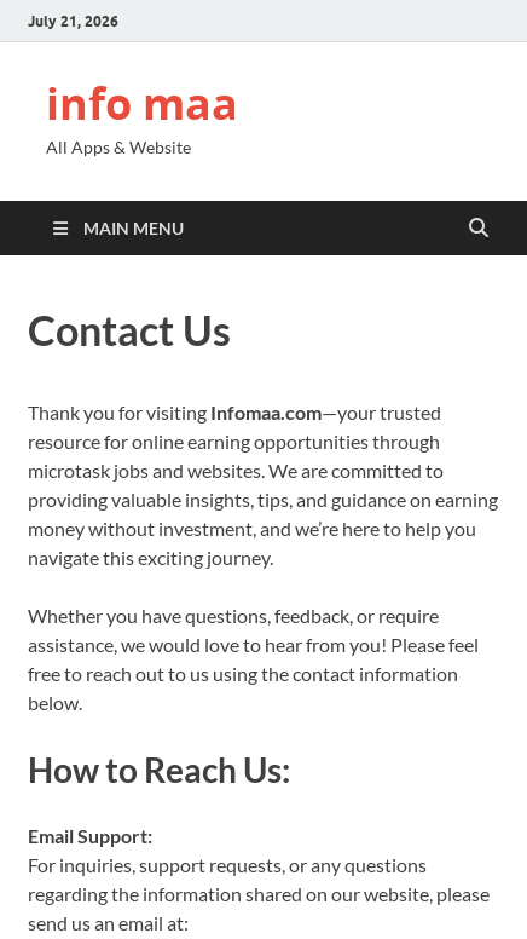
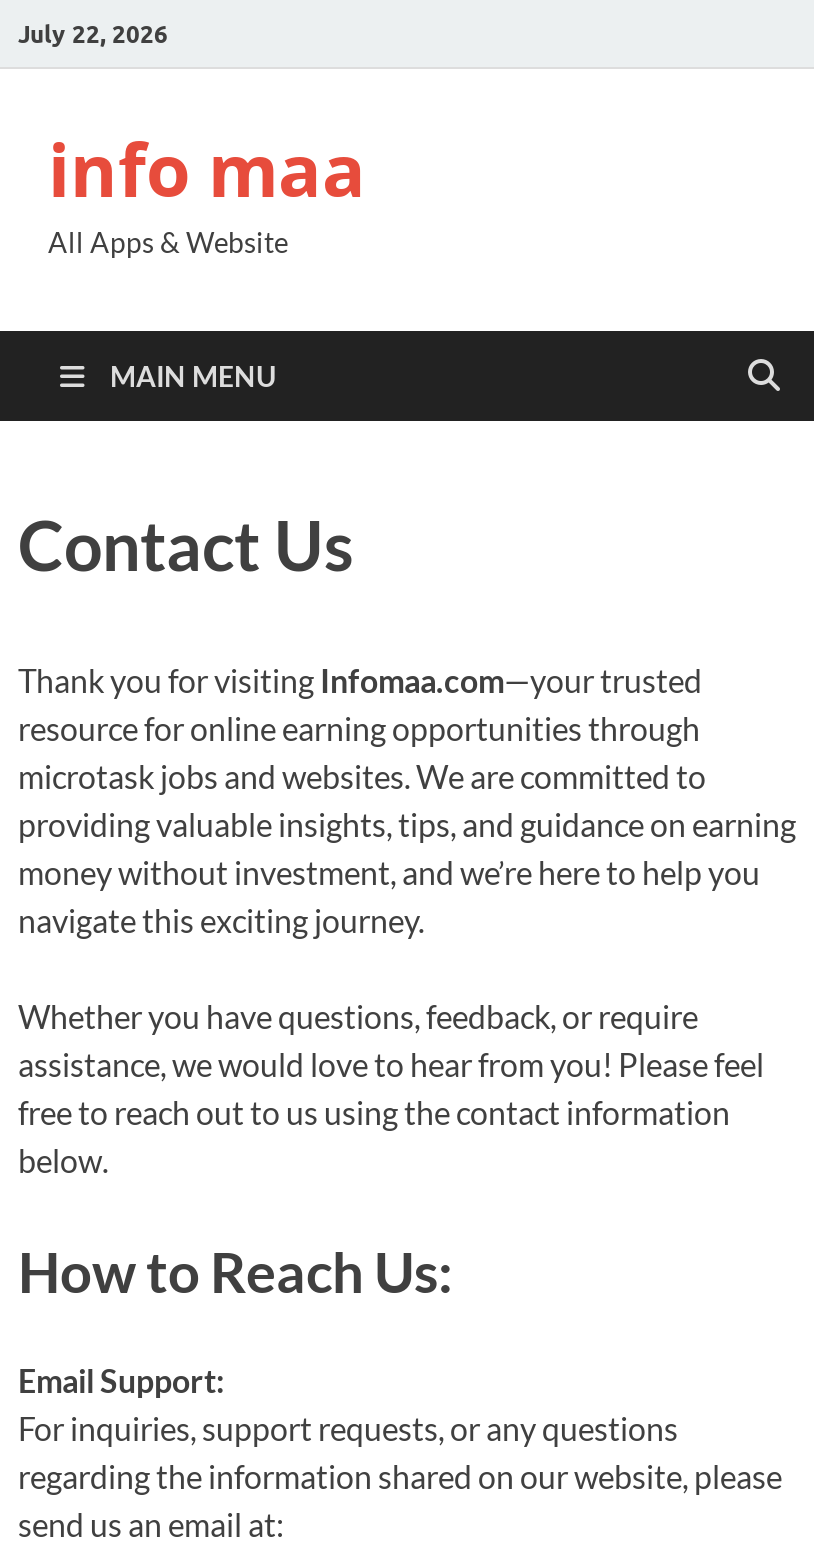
[28,11,118,30] July 21, 2026 -> [18,18,168,48] July 22, 2026

